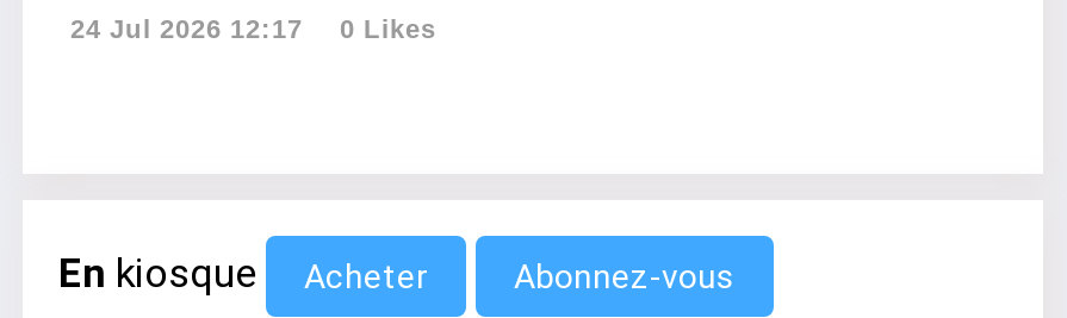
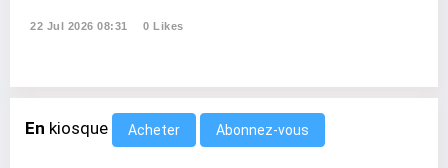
[70,15,436,44] 24 Jul 2026 12:17 0 Likes -> [30,20,183,32] 22 Jul 2026 08:31 0 Likes

